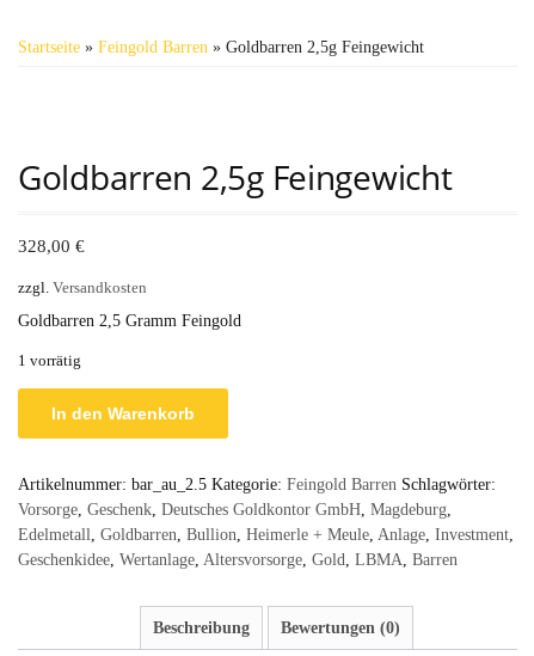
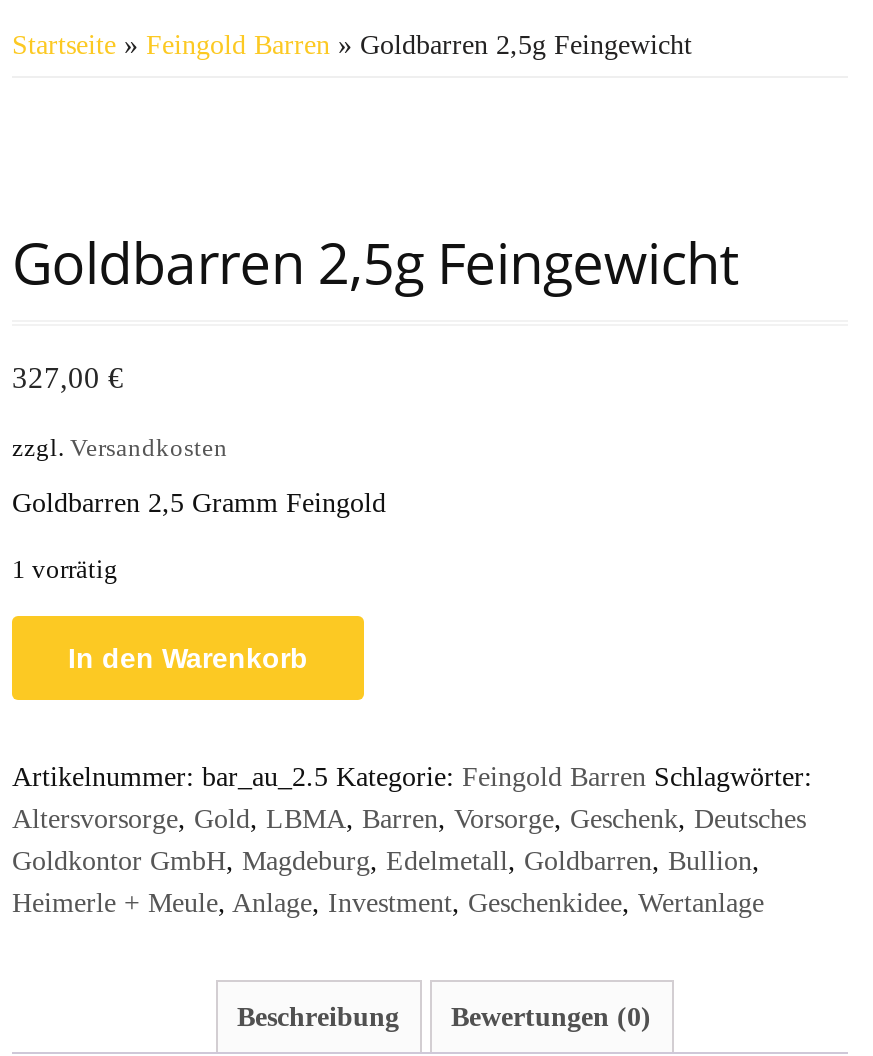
[18,237,85,256] 328,00 € -> [12,363,124,395] 327,00 €
[18,501,514,569] Vorsorge, Geschenk, Deutsches Goldkontor GmbH, Magdeburg, | Edelmetall, Goldbarren, Bullion, Heimerle + Meule, Anlage, Investment, | Geschenkidee, Wertanlage, Altersvorsorge, Gold, LBMA, Barren -> [12,804,806,918] Altersvorsorge, Gold, LBMA, Barren, Vorsorge, Geschenk, Deutsches | Goldkontor GmbH, Magdeburg, Edelmetall, Goldbarren, Bullion, | Heimerle + Meule, Anlage, Investment, Geschenkidee, Wertanlage

